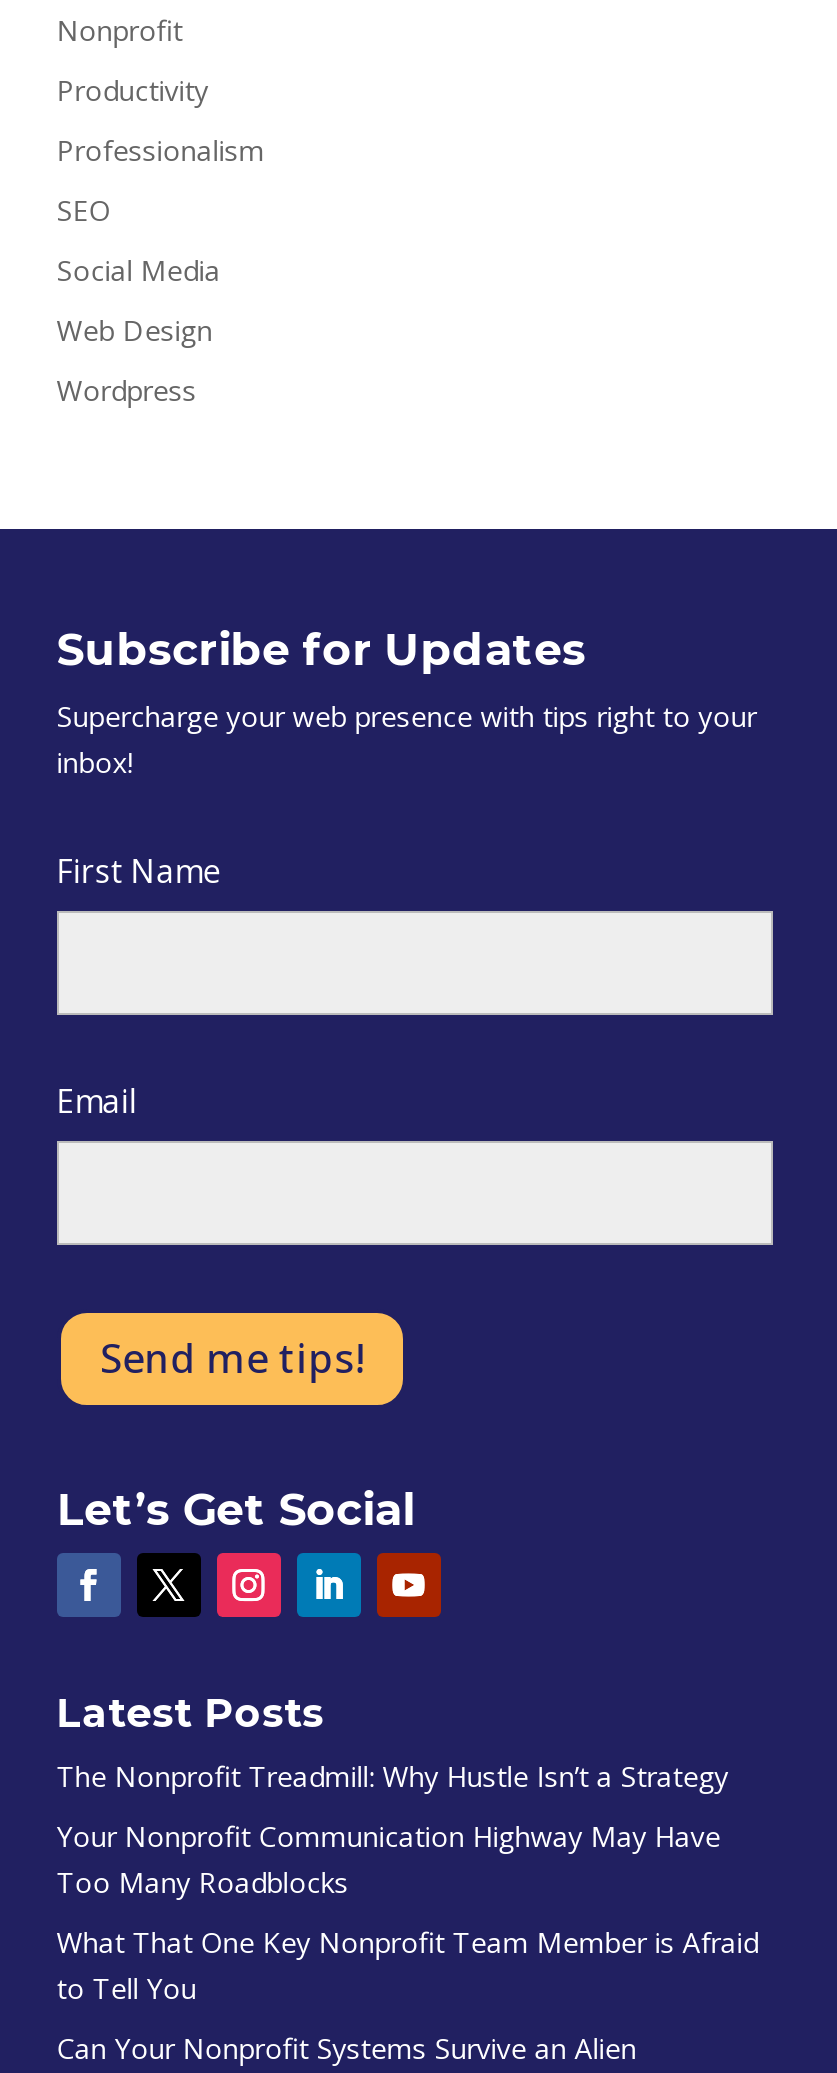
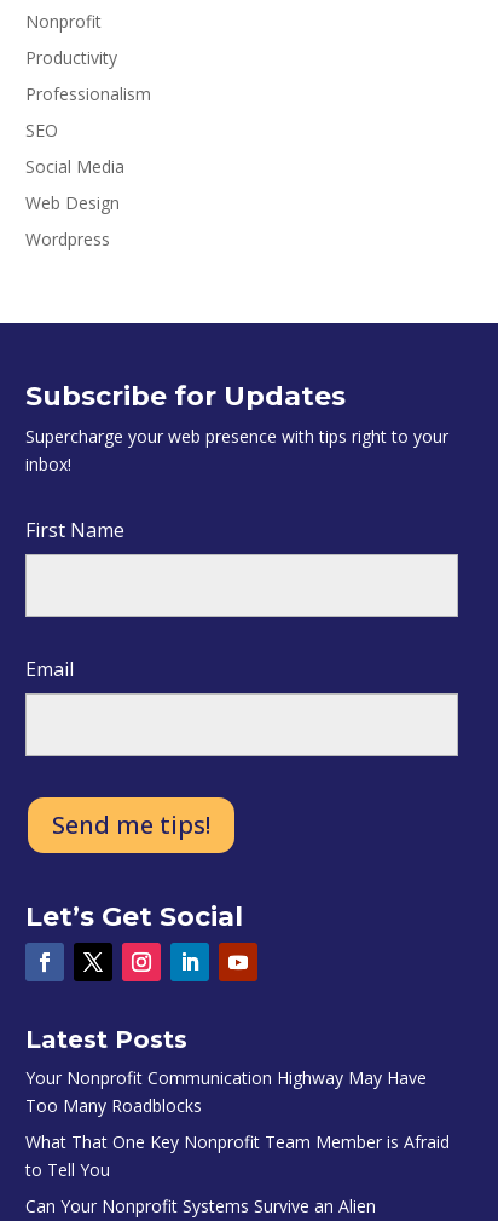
[57,1757,729,1795] The Nonprofit Treadmill: Why Hustle Isn’t a Strategy -> none

